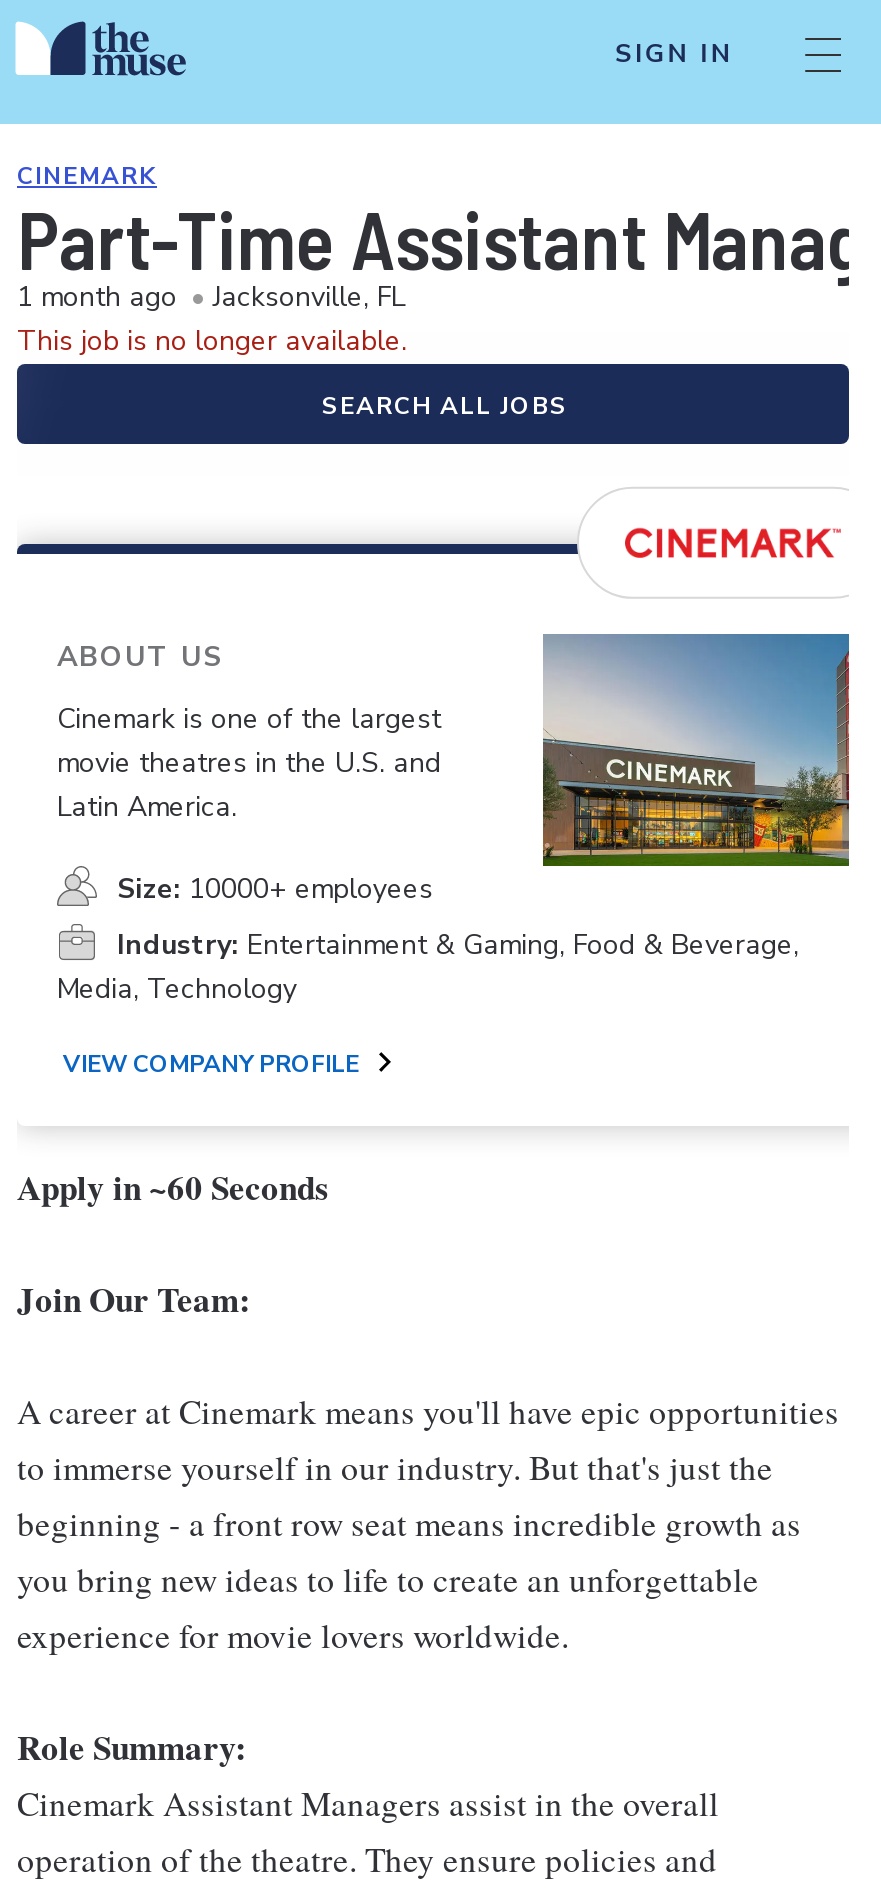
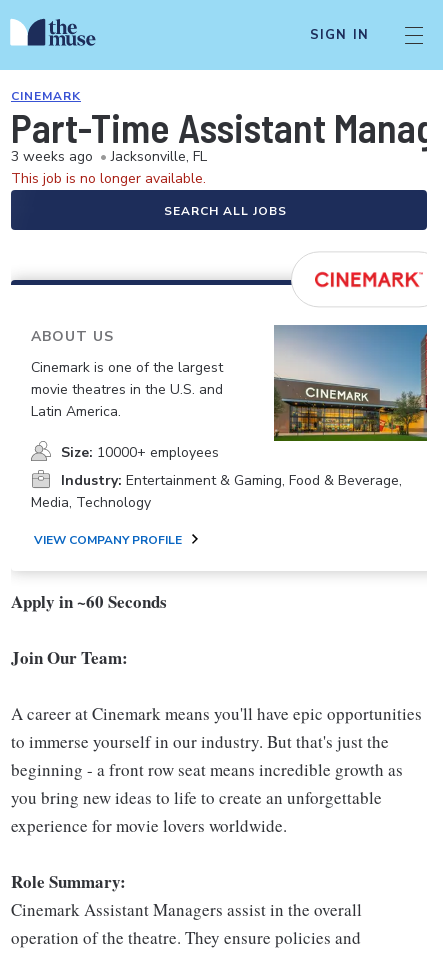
[17,278,405,316] 1 month ago • Jacksonville, FL -> [11,147,207,166] 3 weeks ago • Jacksonville, FL

